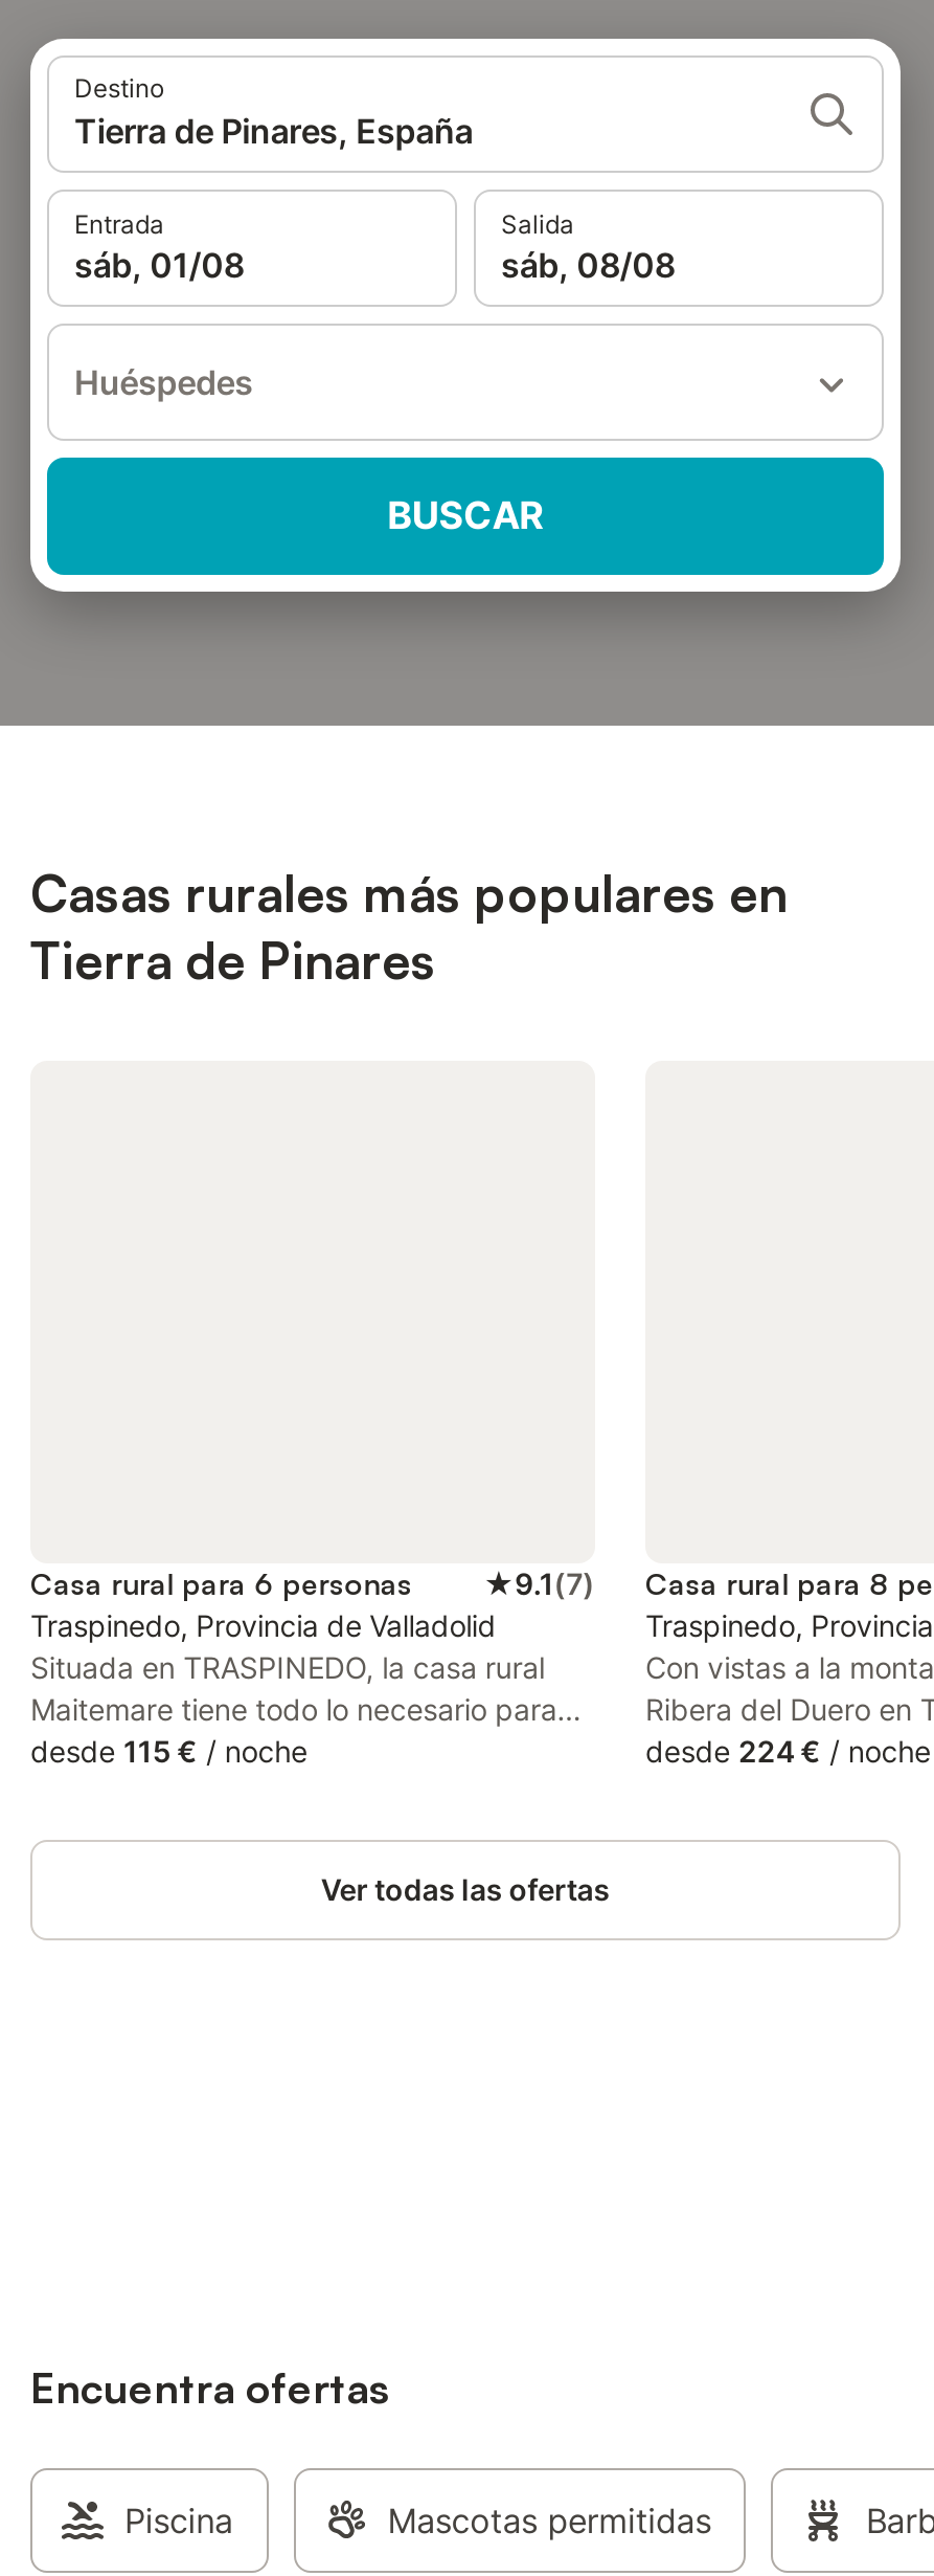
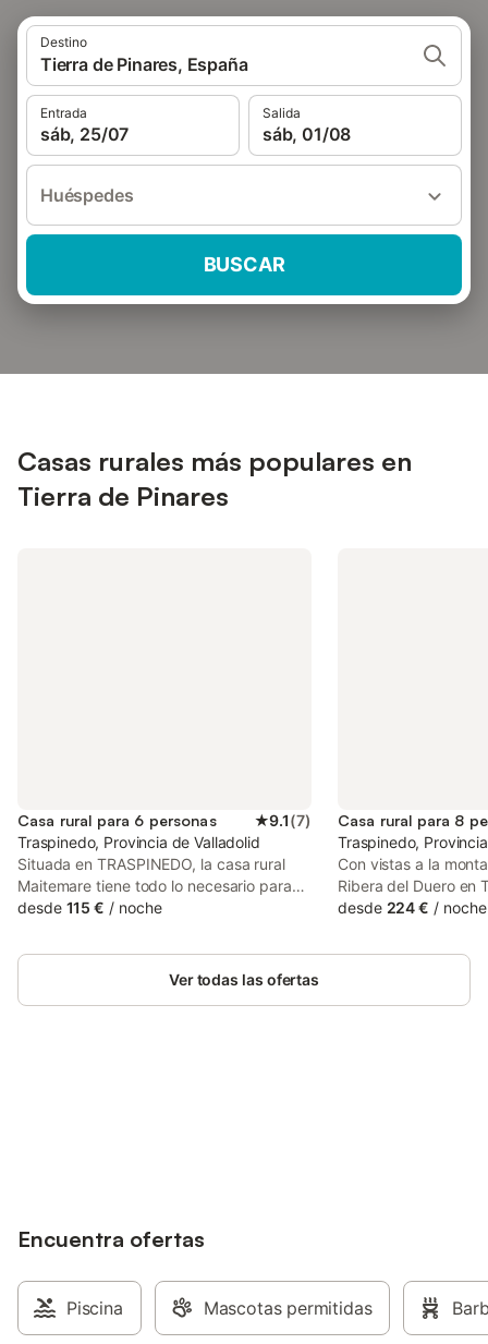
[74,244,244,286] sáb, 01/08 -> [40,123,129,145] sáb, 25/07
[501,244,675,286] sáb, 08/08 -> [263,123,351,145] sáb, 01/08

